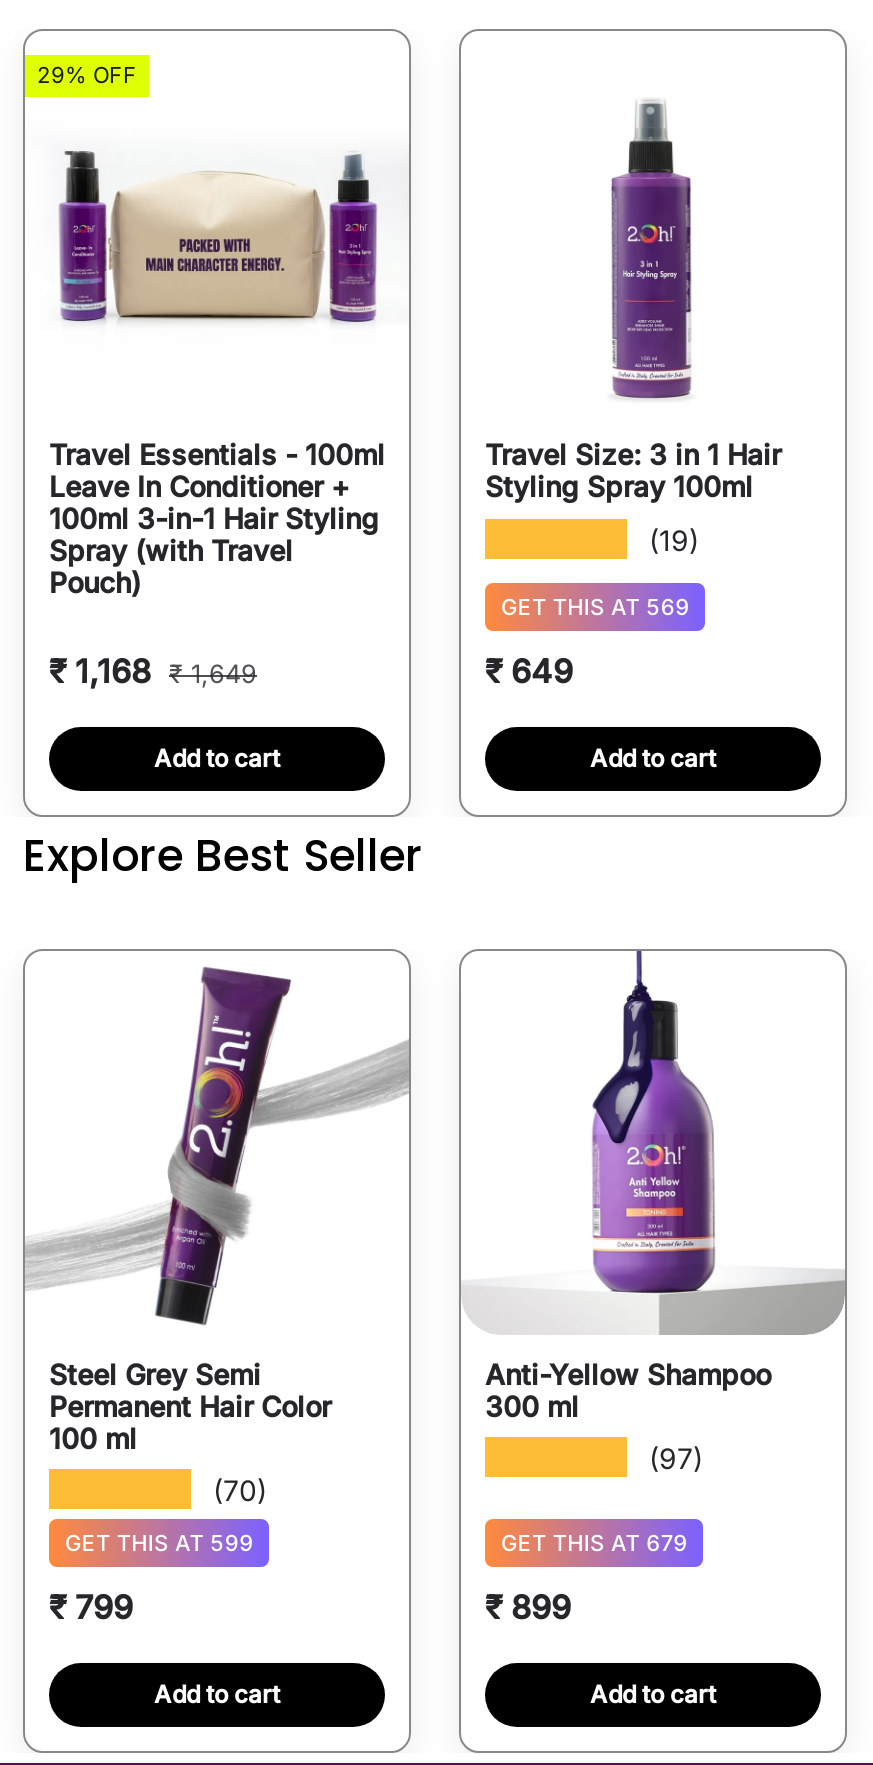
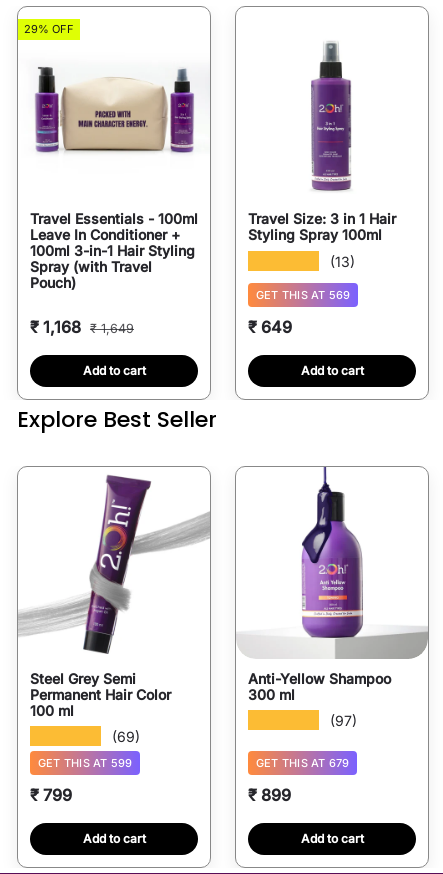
[649,522,699,556] (19) -> [330,253,355,270] (13)
[213,1473,267,1507] (70) -> [112,728,140,745] (69)

